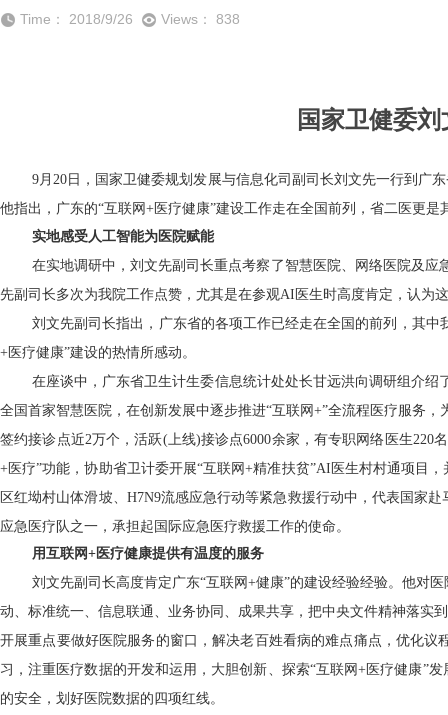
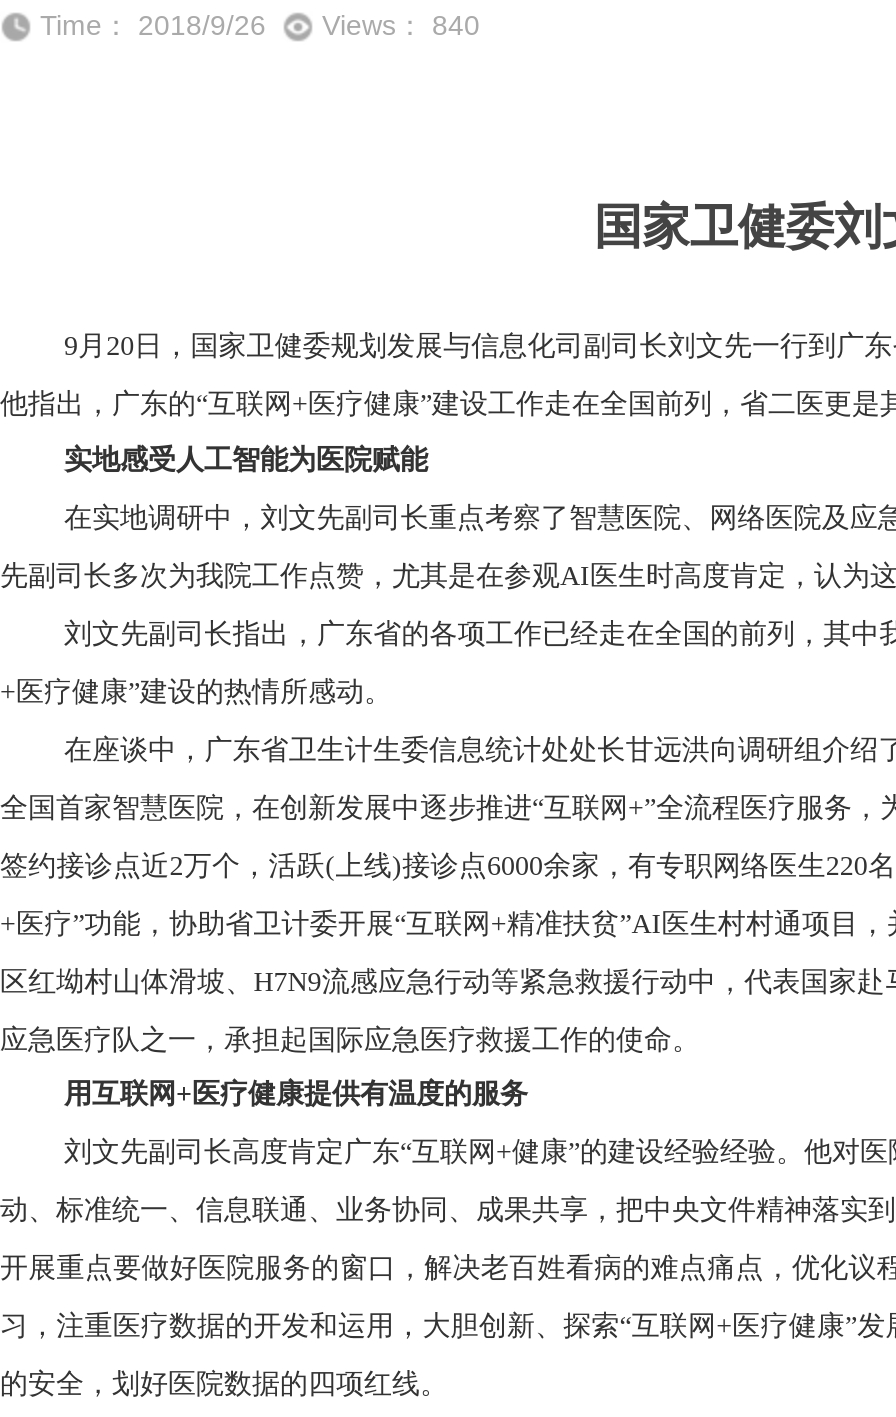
[20,11,248,27] Time： 2018/9/26 Views： 838 -> [40,9,496,41] Time： 2018/9/26 Views： 840

